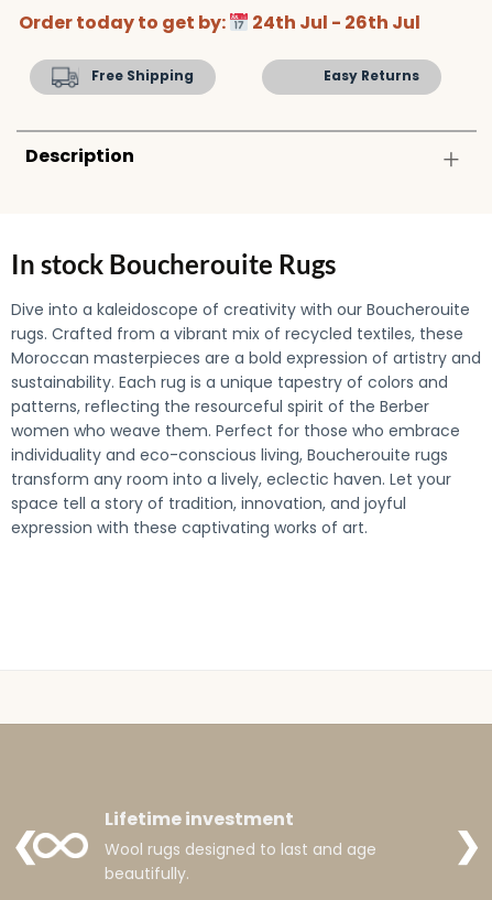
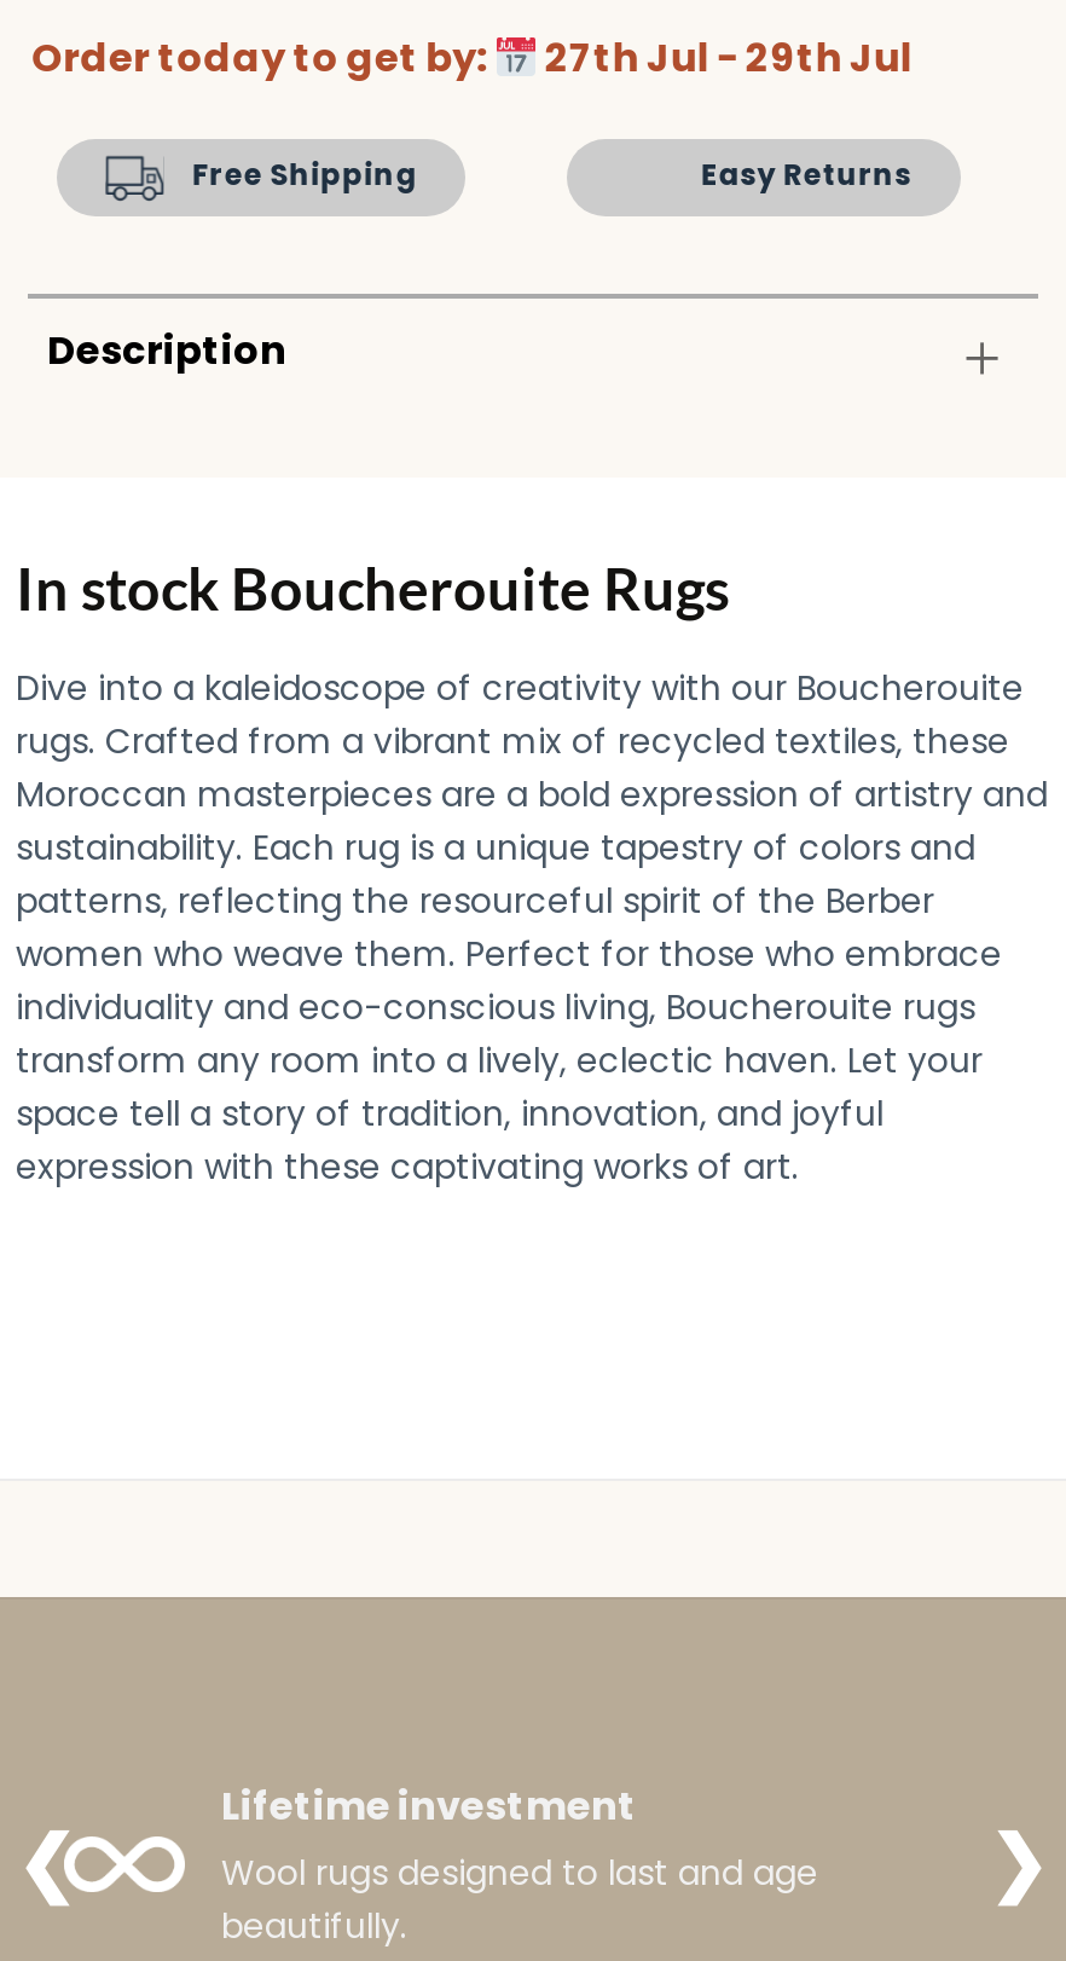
[18,10,420,36] Order today to get by: 24th Jul - 26th Jul -> [32,31,912,87] Order today to get by: 27th Jul - 29th Jul

